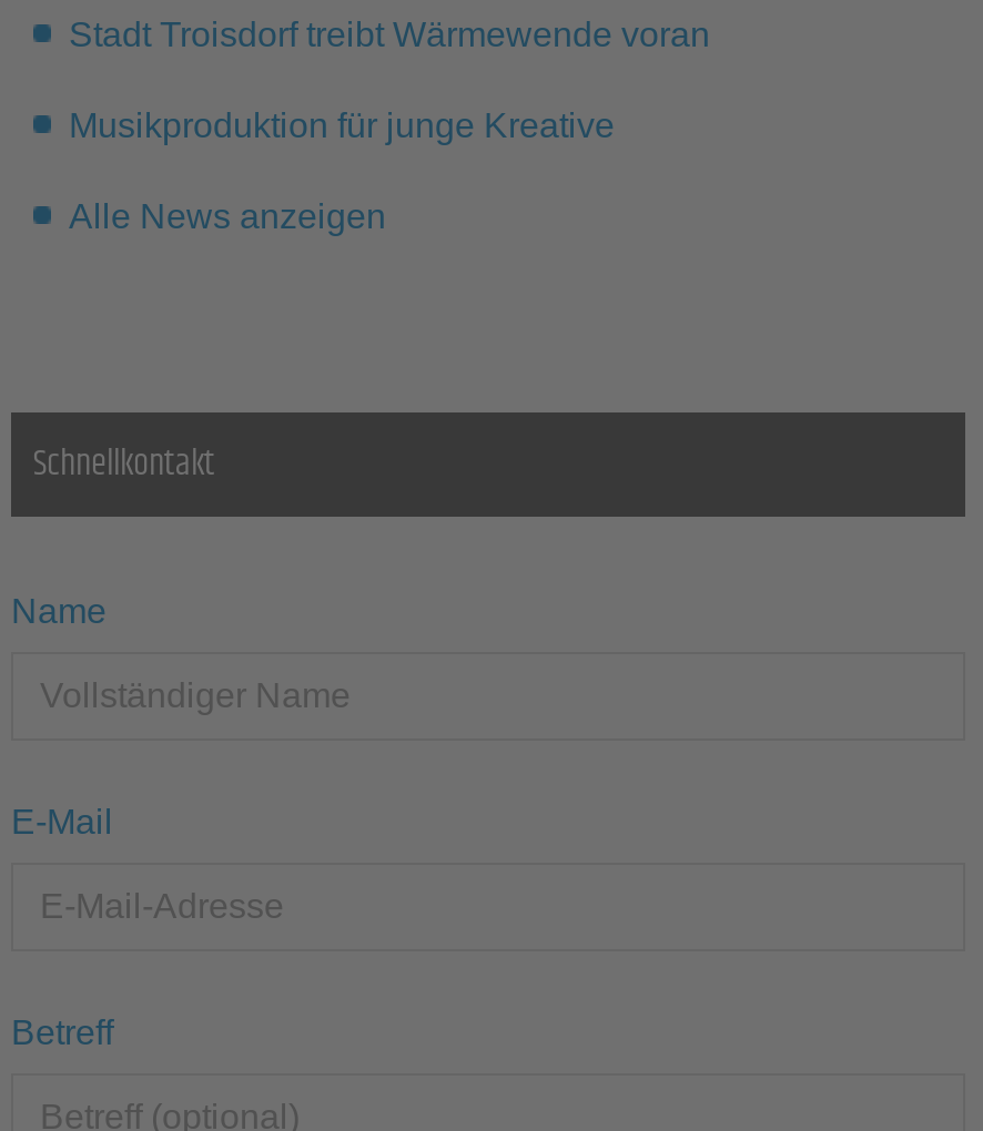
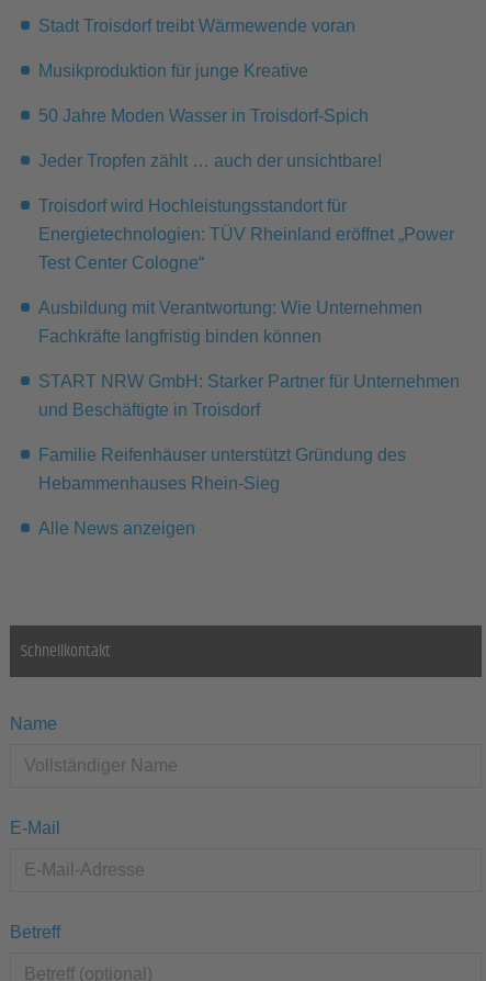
none -> [38,107,460,493] 50 Jahre Moden Wasser in Troisdorf-Spich | Jeder Tropfen zählt … auch der unsichtbare! | Troisdorf wird Hochleistungsstandort für | Energietechnologien: TÜV Rheinland eröffnet „Power | Test Center Cologne“ | Ausbildung mit Verantwortung: Wie Unternehmen | Fachkräfte langfristig binden können | START NRW GmbH: Starker Partner für Unternehmen | und Beschäftigte in Troisdorf | Familie Reifenhäuser unterstützt Gründung des | Hebammenhauses Rhein-Sieg

